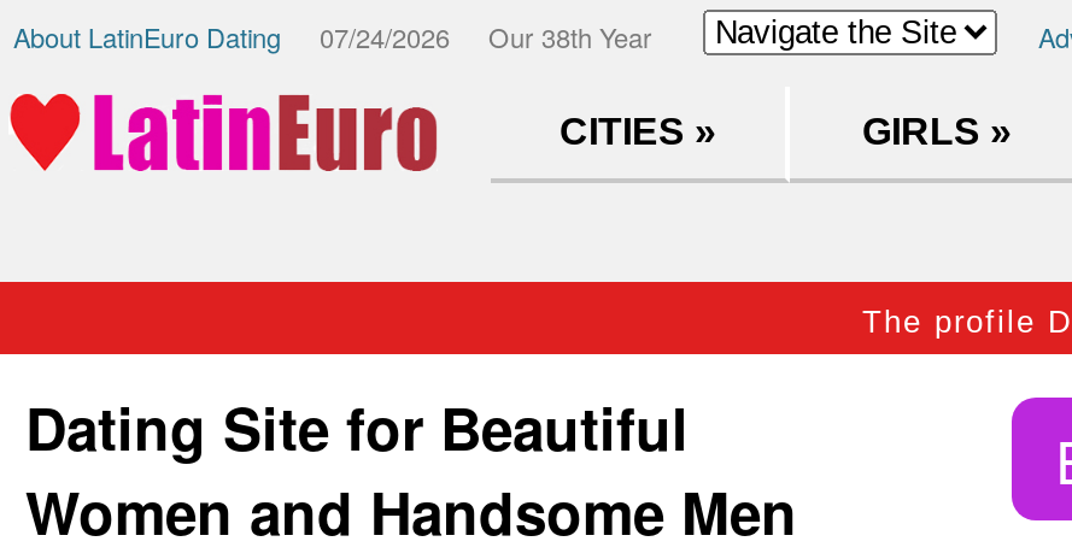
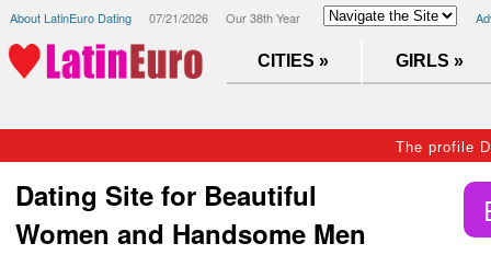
[13,17,652,55] About LatinEuro Dating 07/24/2026 Our 38th Year -> [10,9,300,26] About LatinEuro Dating 07/21/2026 Our 38th Year

